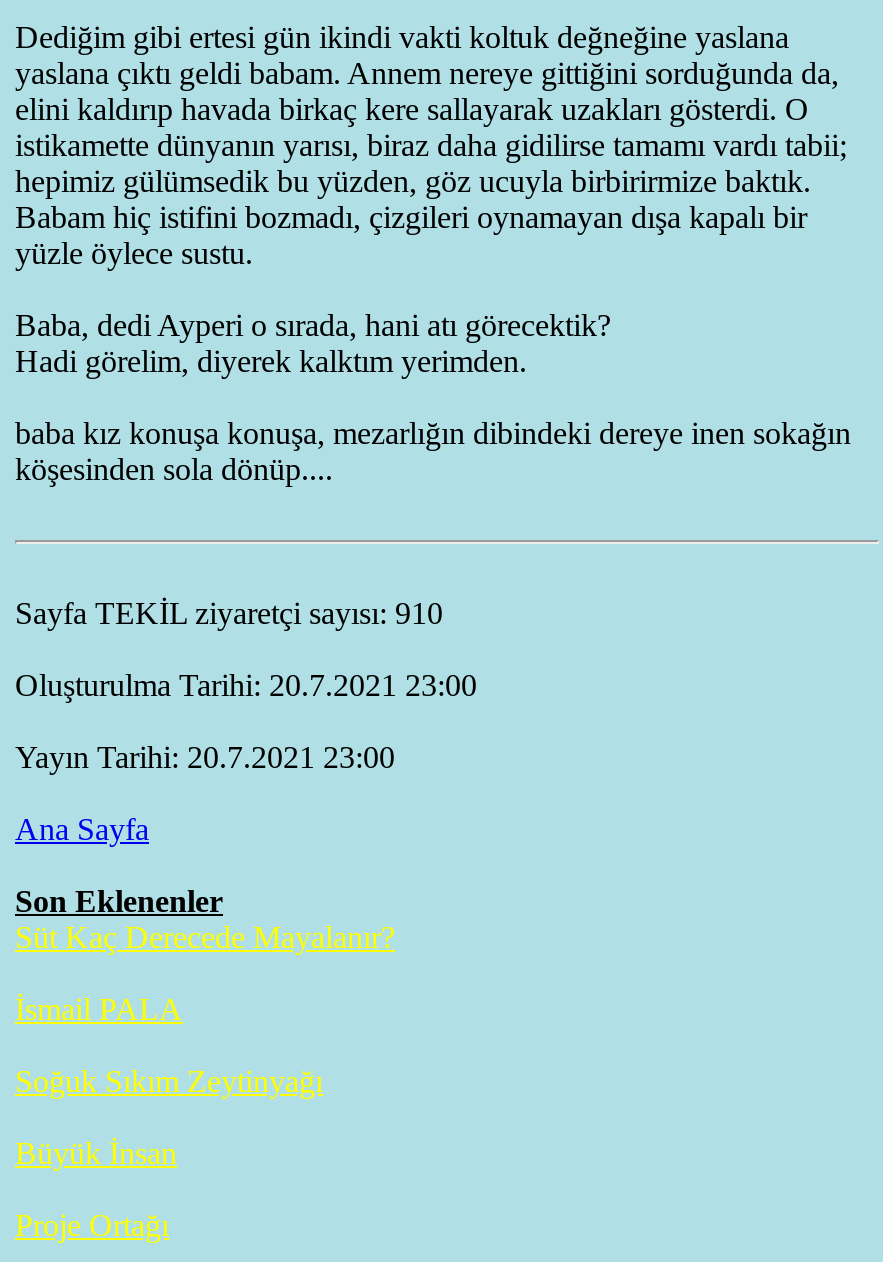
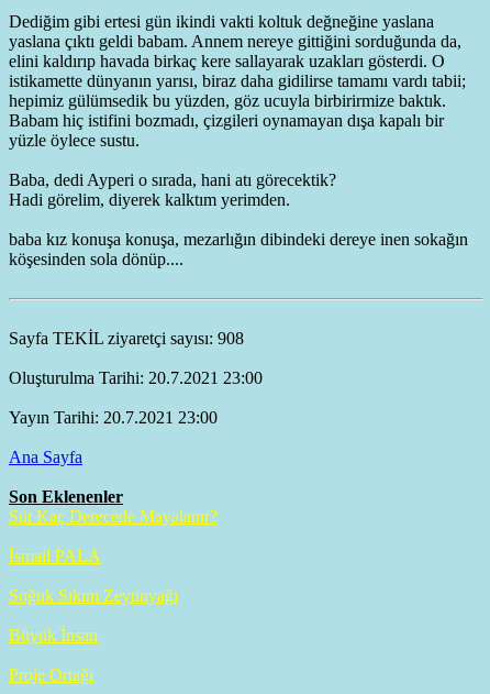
[15,595,443,629] Sayfa TEKİL ziyaretçi sayısı: 910 -> [9,329,244,347] Sayfa TEKİL ziyaretçi sayısı: 908

